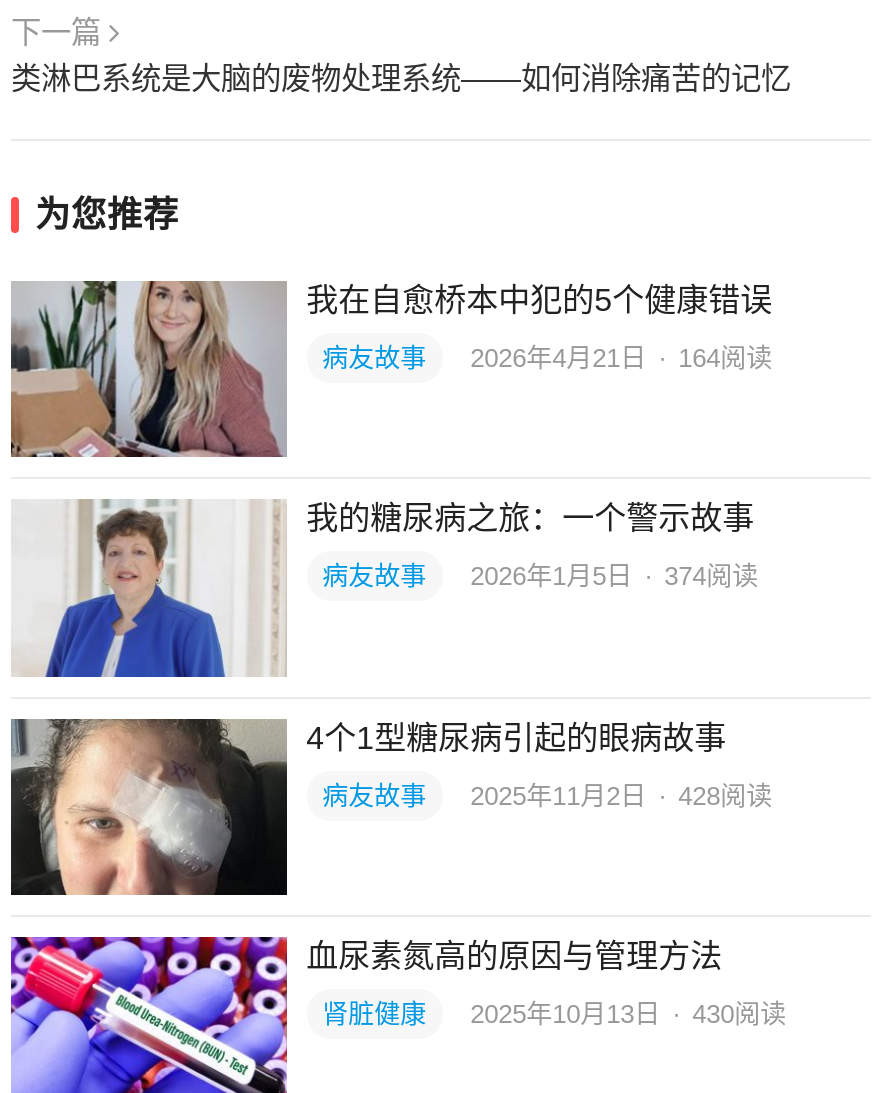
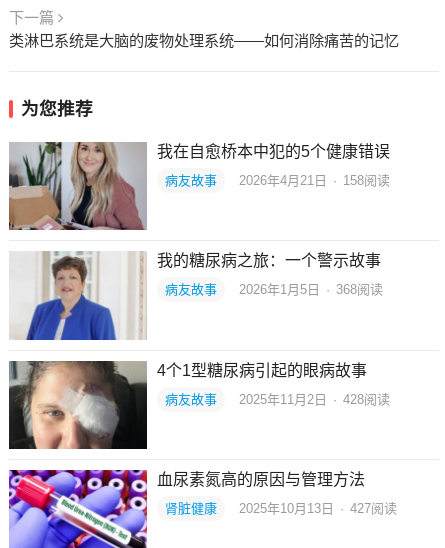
[322,343,772,373] 病友故事 2026年4月21日 · 164阅读 -> [165,173,390,188] 病友故事 2026年4月21日 · 158阅读
[322,562,758,592] 病友故事 2026年1月5日 · 374阅读 -> [165,282,383,297] 病友故事 2026年1月5日 · 368阅读
[322,999,786,1029] 肾脏健康 2025年10月13日 · 430阅读 -> [165,501,397,516] 肾脏健康 2025年10月13日 · 427阅读

